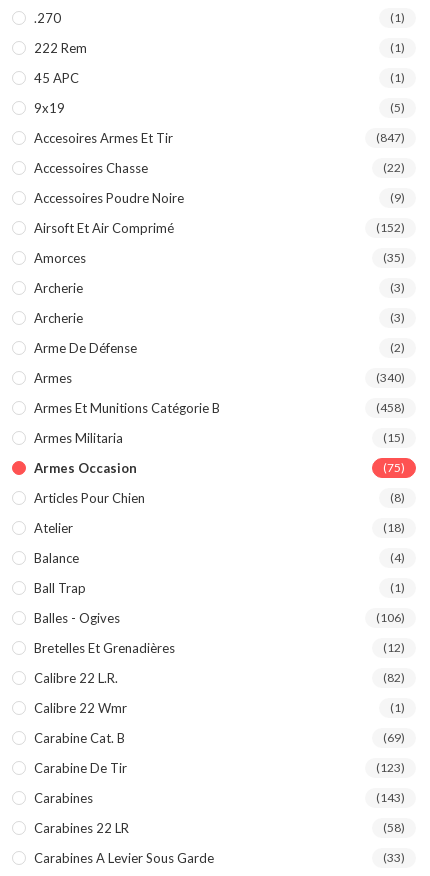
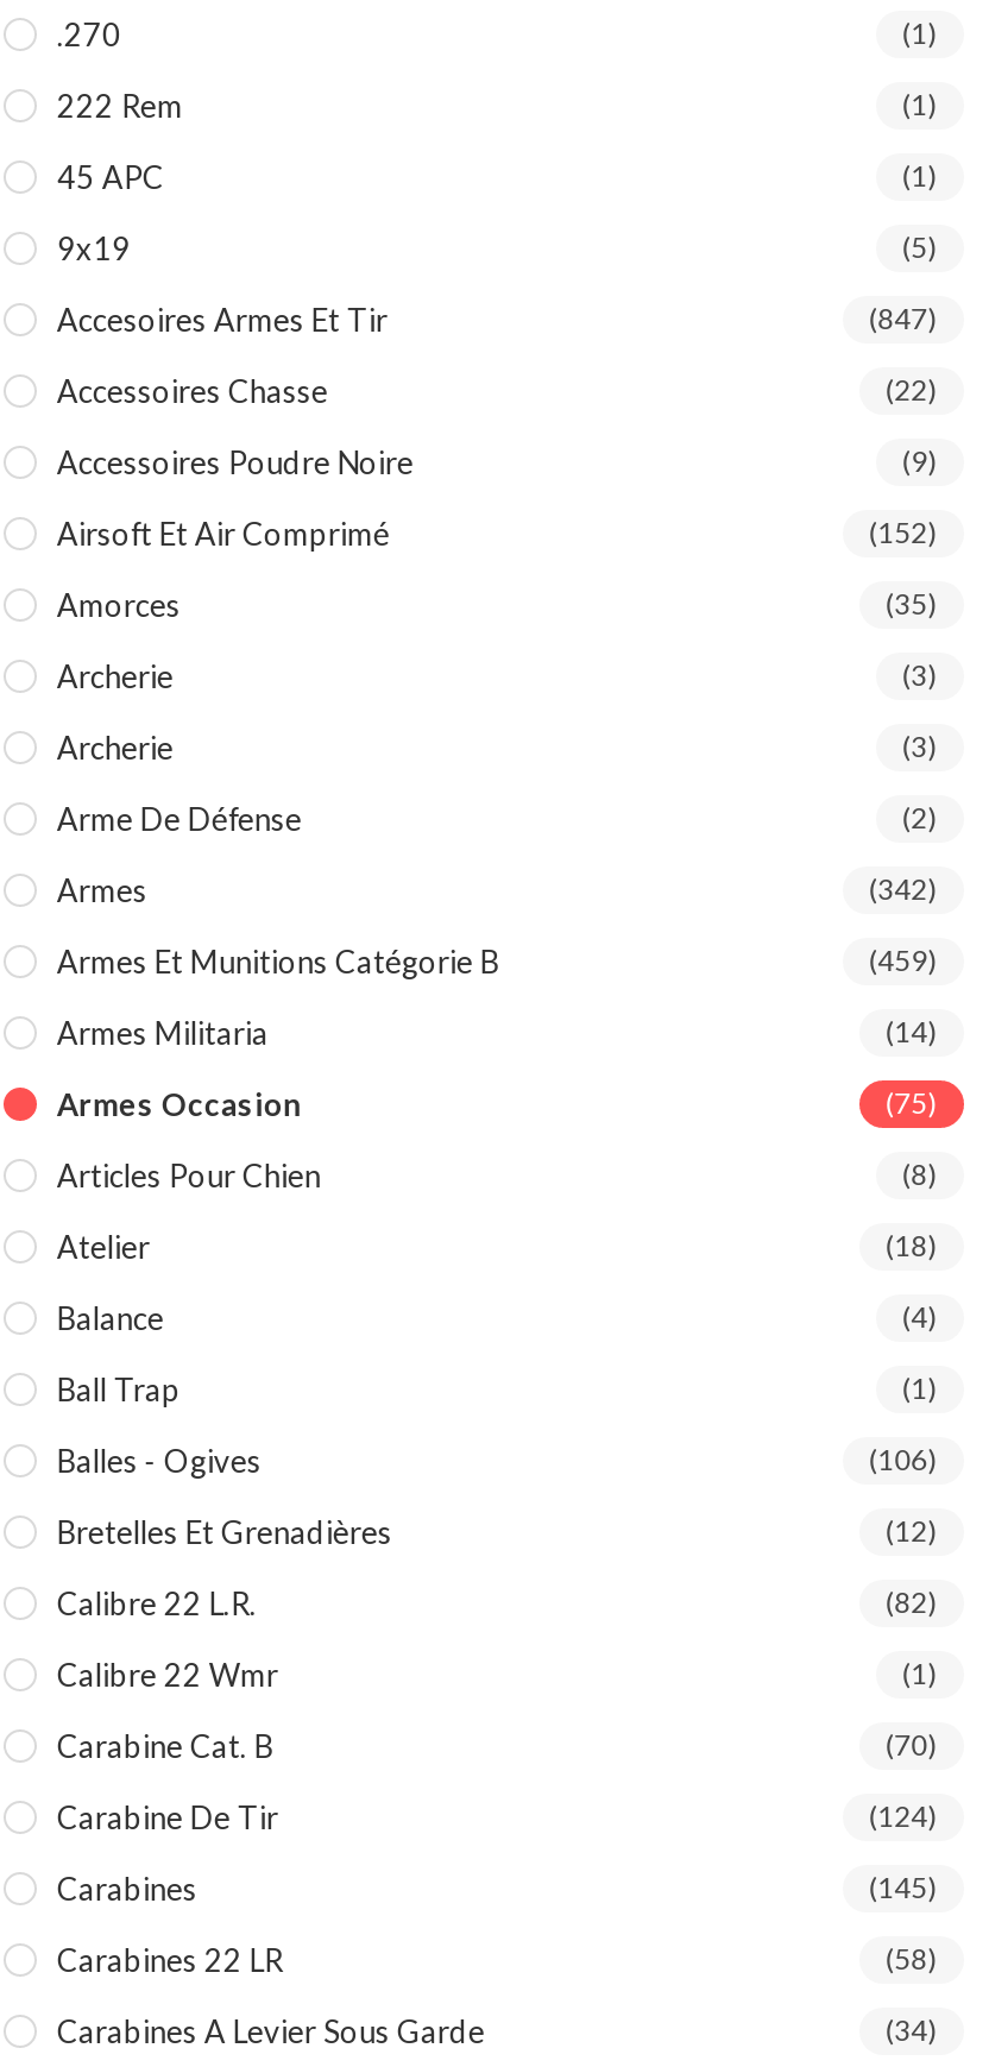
[376,370,405,385] (340) -> [868,872,937,907] (342)
[376,400,405,415] (458) -> [868,943,937,979] (459)
[383,430,405,445] (15) -> [885,1014,937,1050] (14)
[383,730,405,745] (69) -> [885,1728,937,1763] (70)
[376,760,405,775] (123) -> [868,1799,937,1835] (124)
[376,790,405,805] (143) -> [868,1870,937,1906] (145)
[383,850,405,865] (33) -> [885,2013,937,2048] (34)

